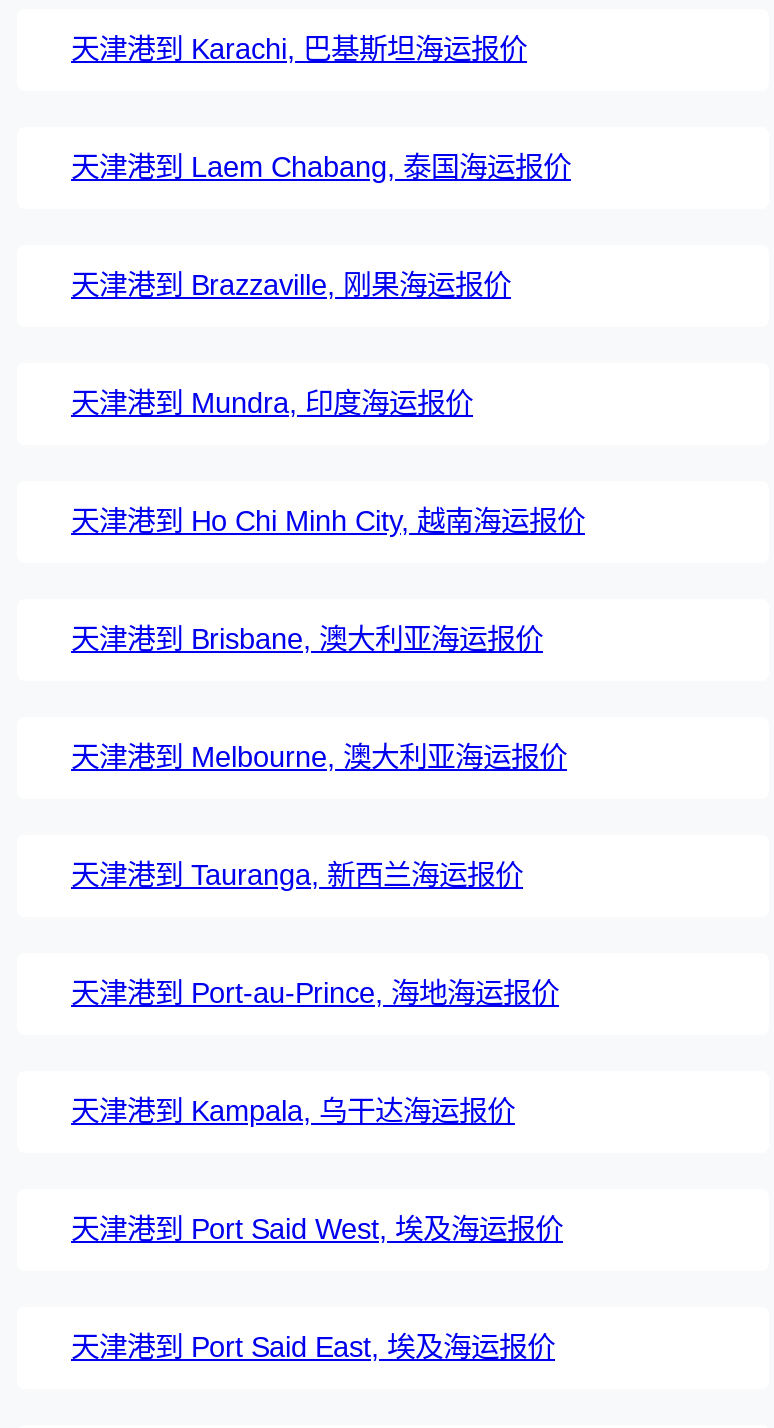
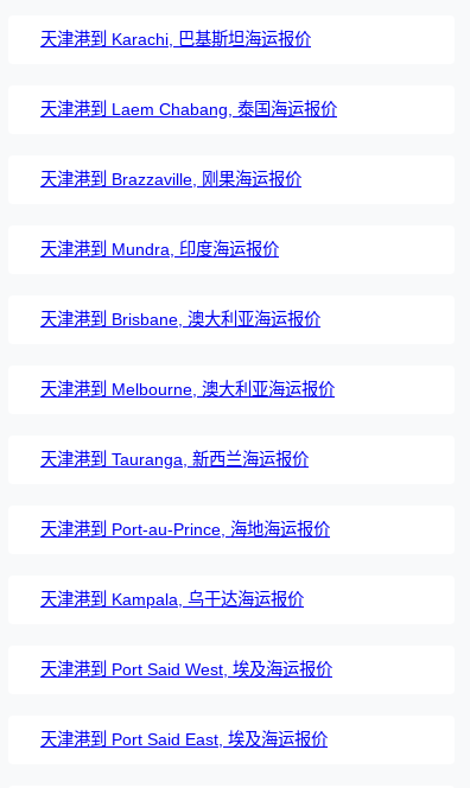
[71,504,585,536] 天津港到 Ho Chi Minh City, 越南海运报价 -> none

